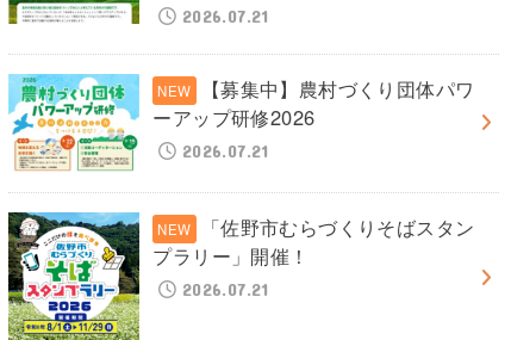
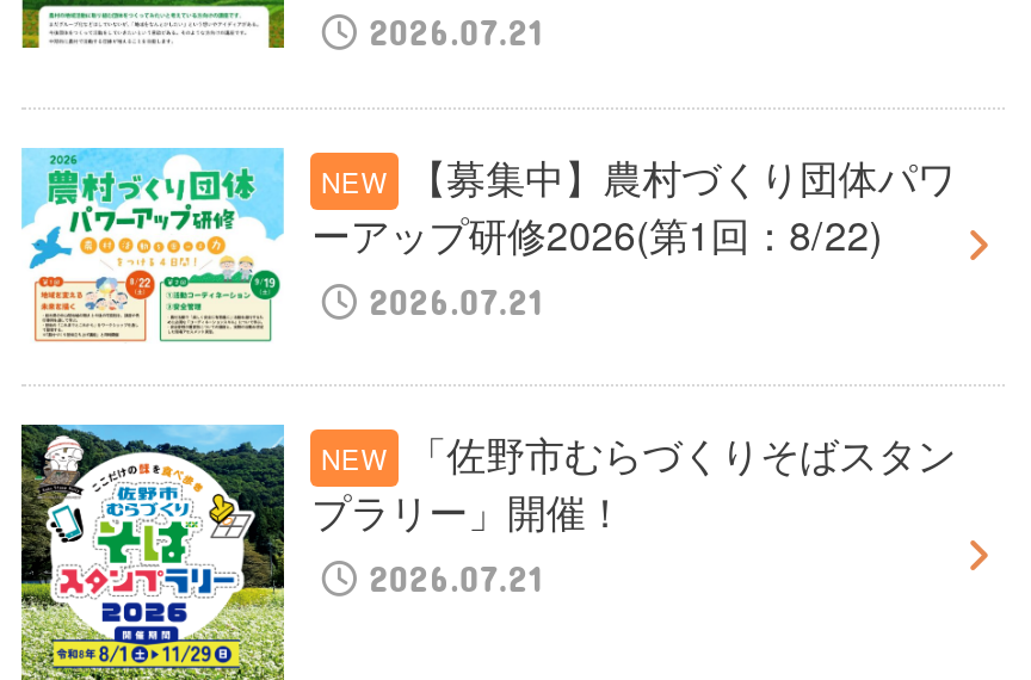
[153,103,315,131] ーアップ研修2026 -> [311,205,882,263] ーアップ研修2026(第1回：8/22)

